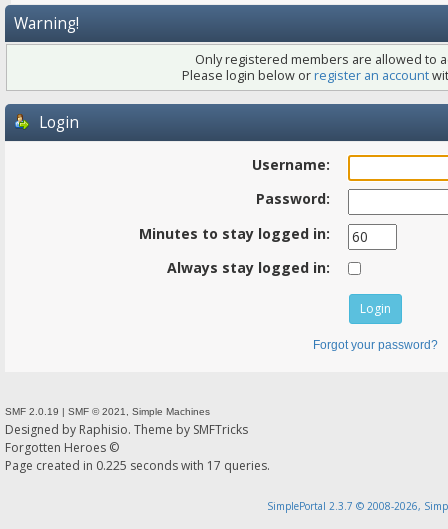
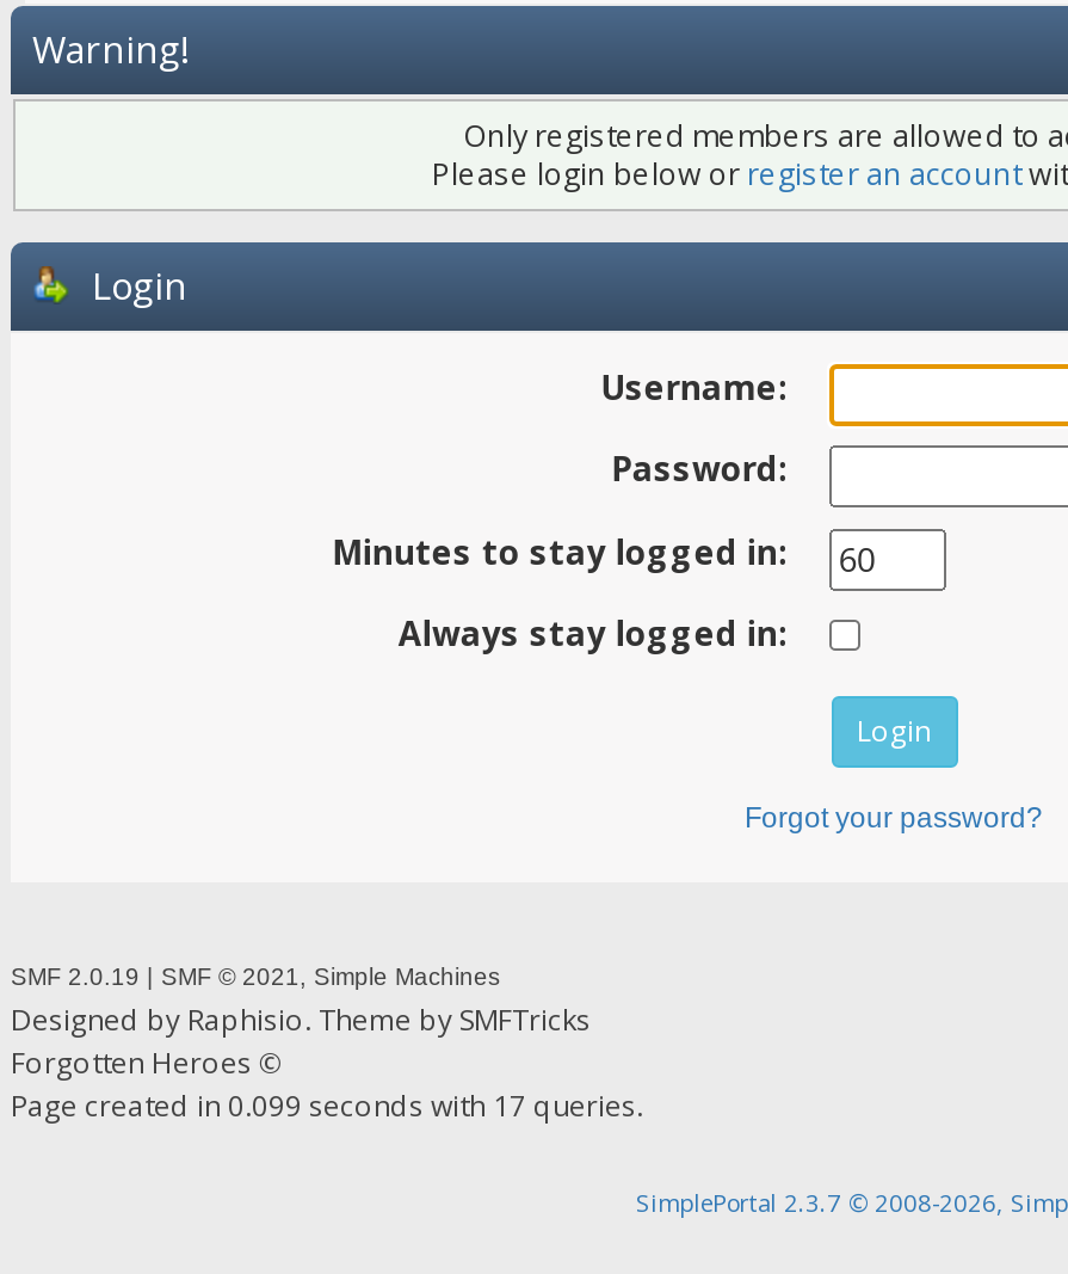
[5,457,270,474] Page created in 0.225 seconds with 17 queries. -> [11,1085,643,1125] Page created in 0.099 seconds with 17 queries.

